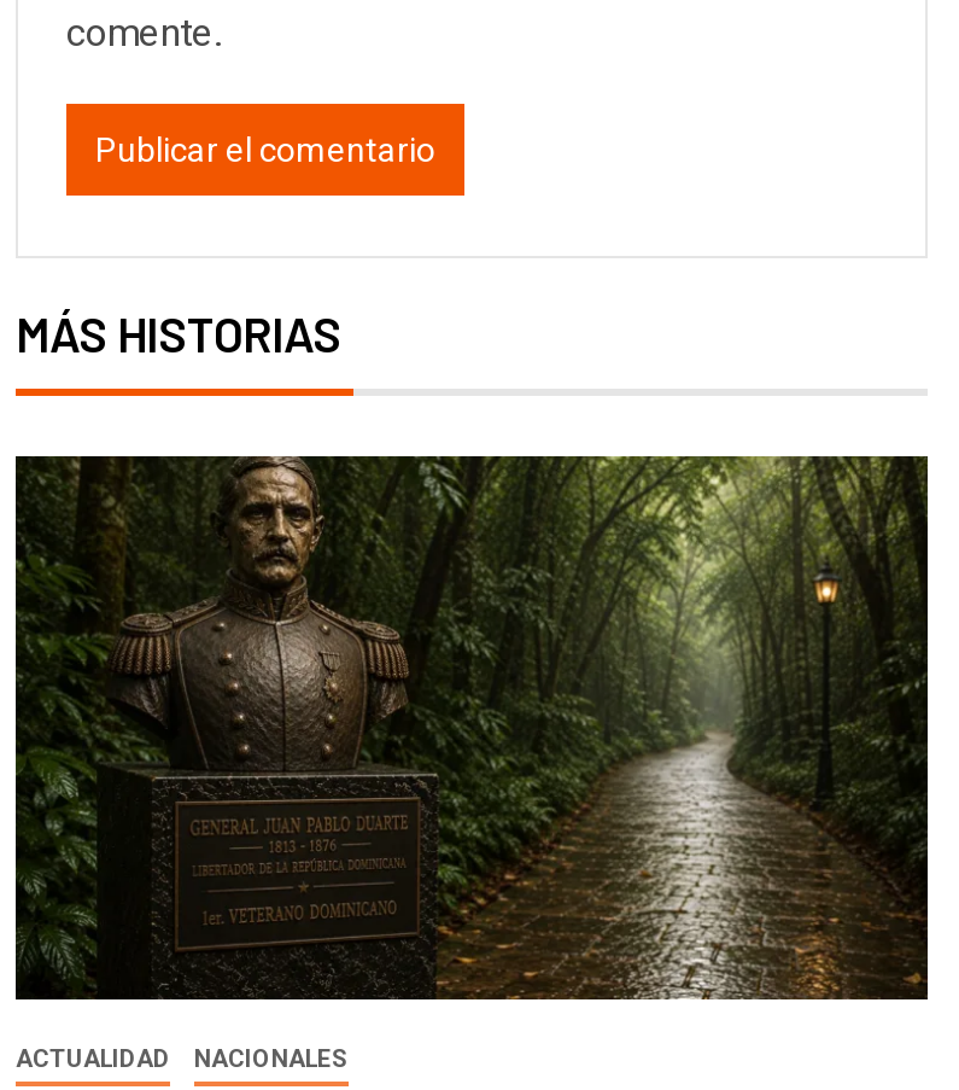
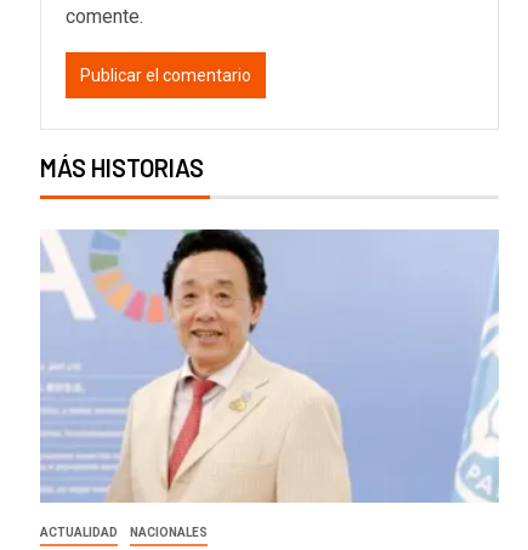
[13,454,930,1002] [image] -> [40,228,499,503] [image]

